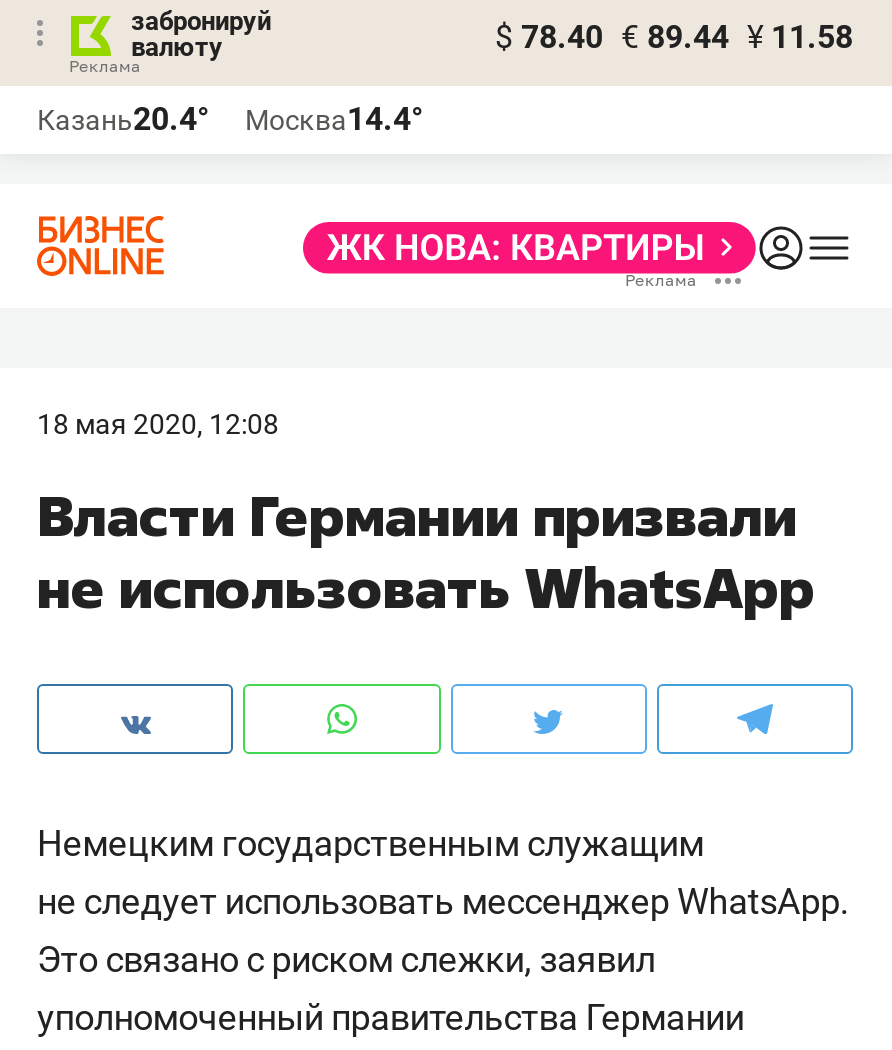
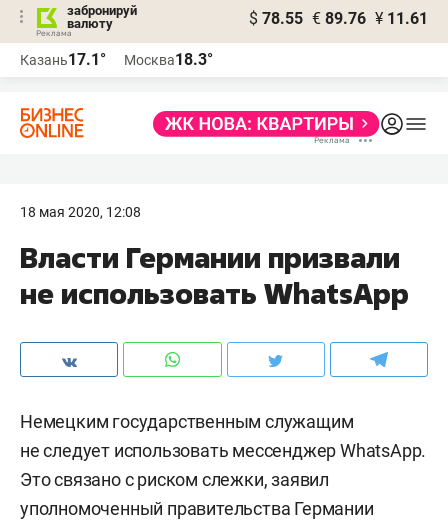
[495,18,853,56] $ 78.40 € 89.44 ¥ 11.58 -> [249,9,428,28] $ 78.55 € 89.76 ¥ 11.61
[37,100,209,138] Казань20.4° -> [20,50,106,69] Казань17.1°
[245,100,423,138] Москва14.4° -> [124,50,213,69] Москва18.3°

